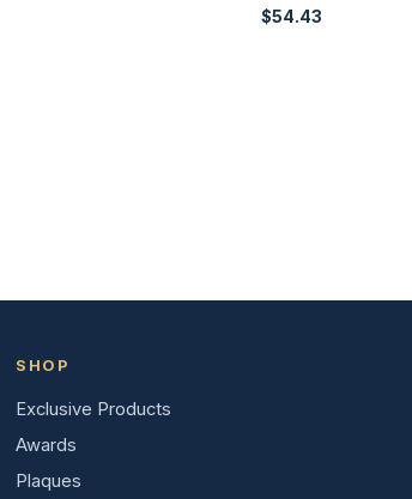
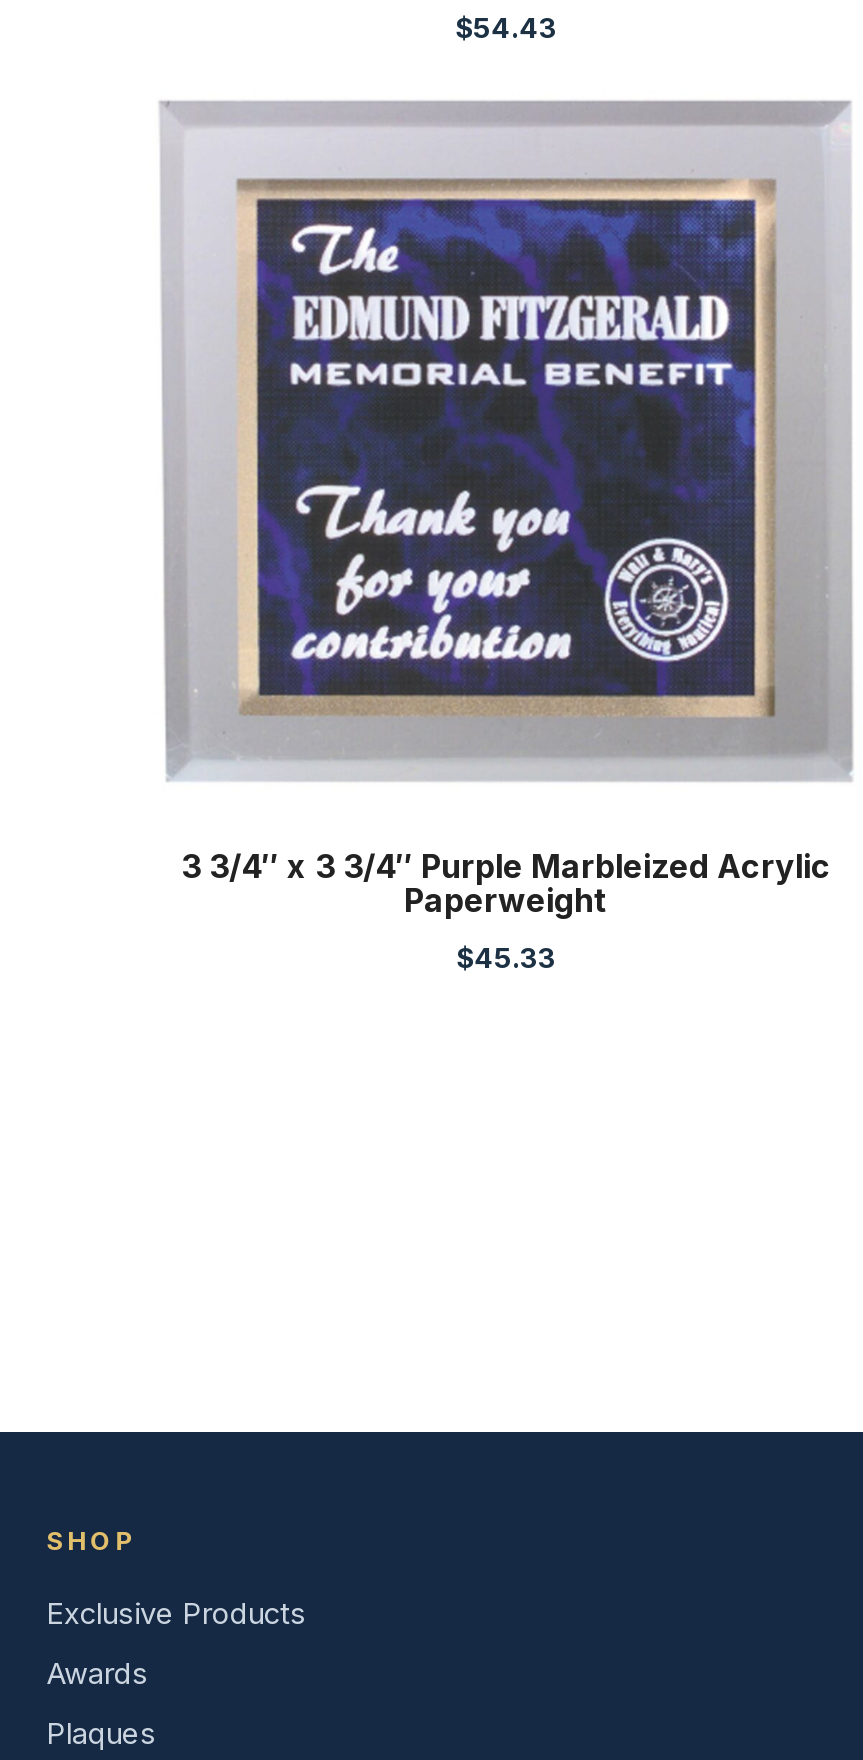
none -> [158,100,854,974] [image] | 3 3/4″ x 3 3/4″ Purple Marbleized Acrylic | Paperweight | $45.33

